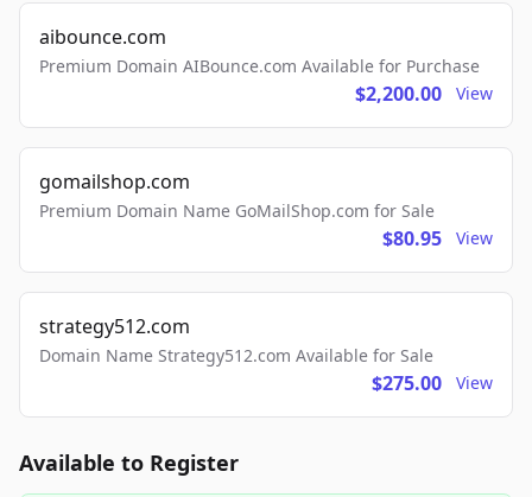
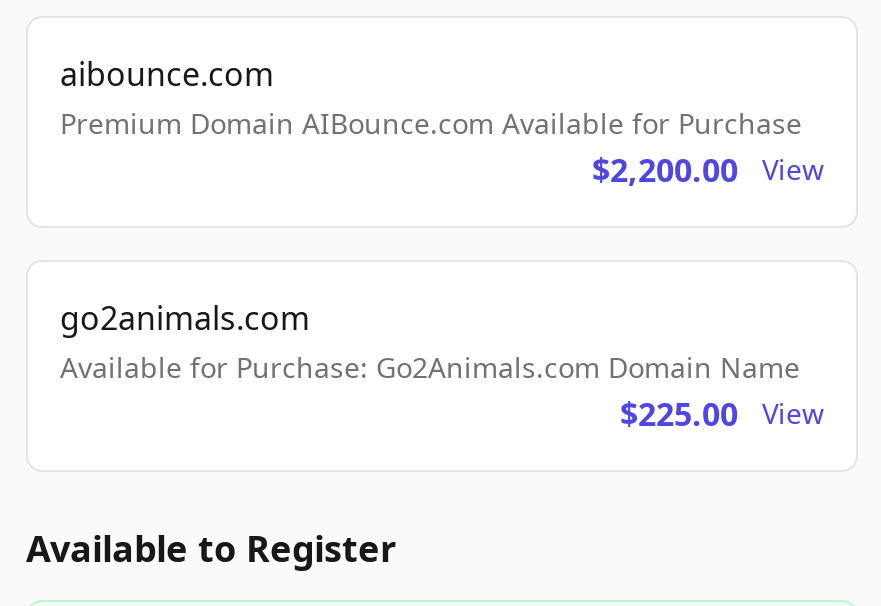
[39,169,493,396] gomailshop.com | Premium Domain Name GoMailShop.com for Sale | $80.95 | View | strategy512.com | Domain Name Strategy512.com Available for Sale | $275.00 -> [60,296,800,436] go2animals.com | Available for Purchase: Go2Animals.com Domain Name | $225.00

